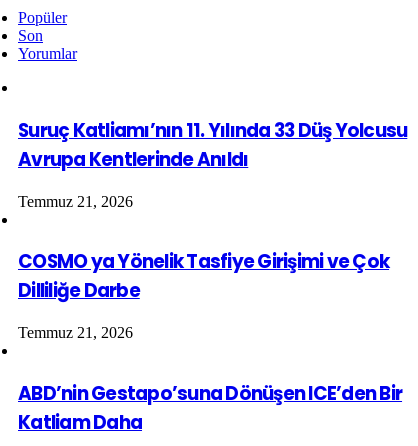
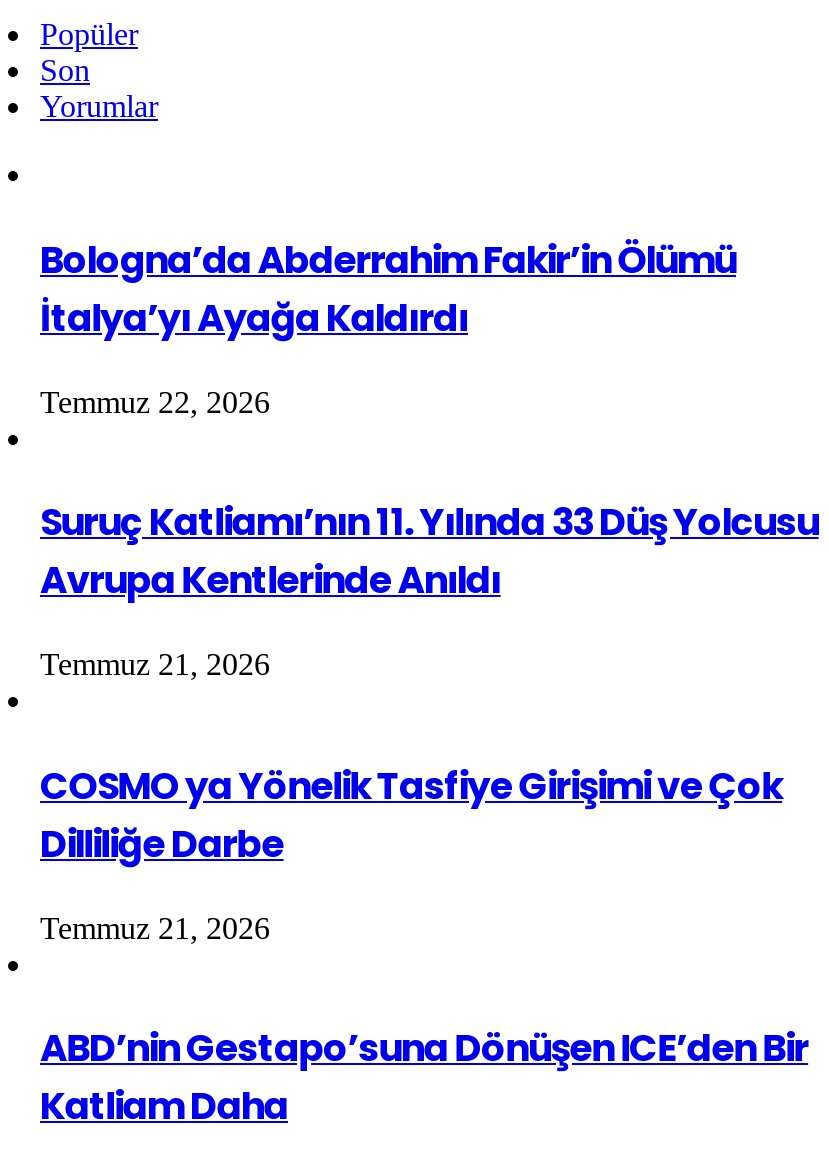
none -> [40,233,736,418] Bologna’da Abderrahim Fakir’in Ölümü | İtalya’yı Ayağa Kaldırdı | Temmuz 22, 2026

